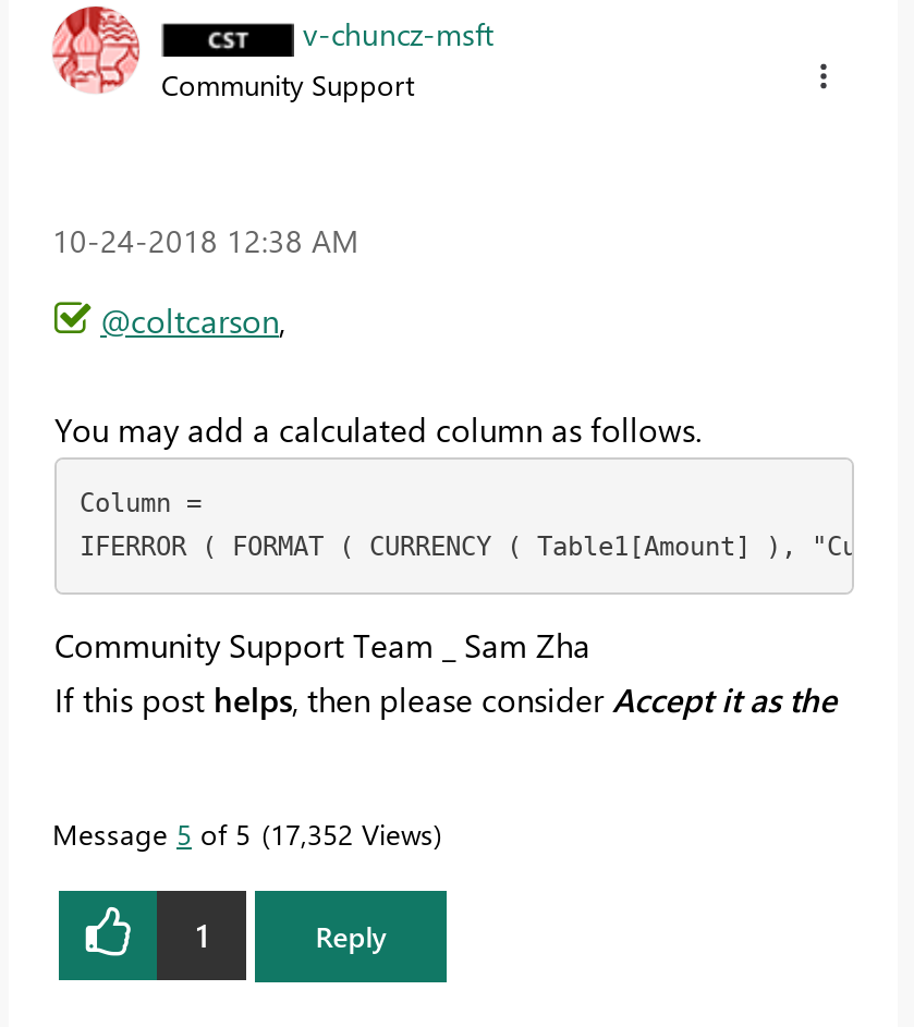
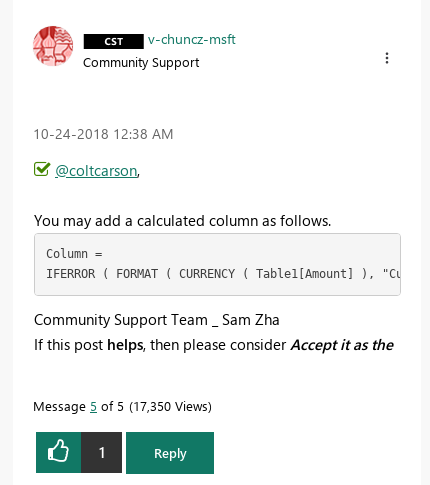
[52,814,434,851] Message 5 of 5 17,352 Views -> [33,396,208,413] Message 5 of 5 17,350 Views

